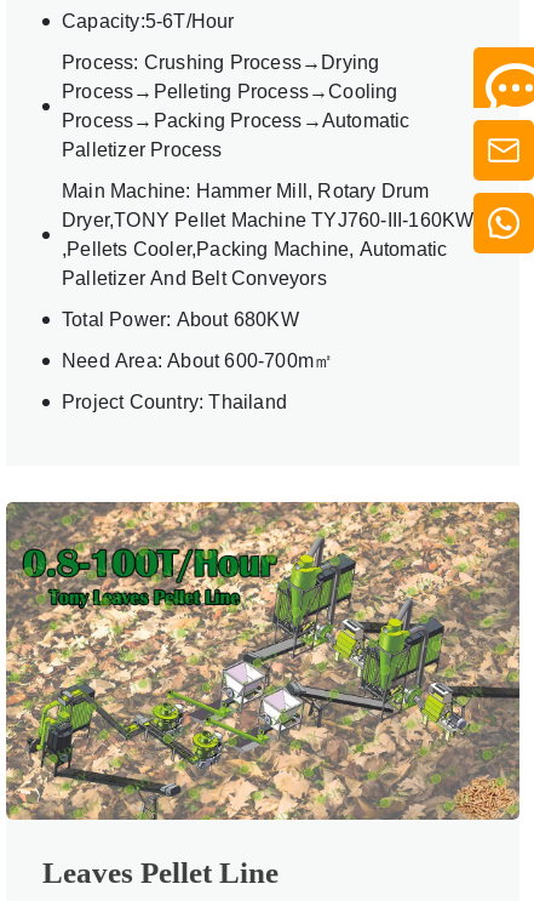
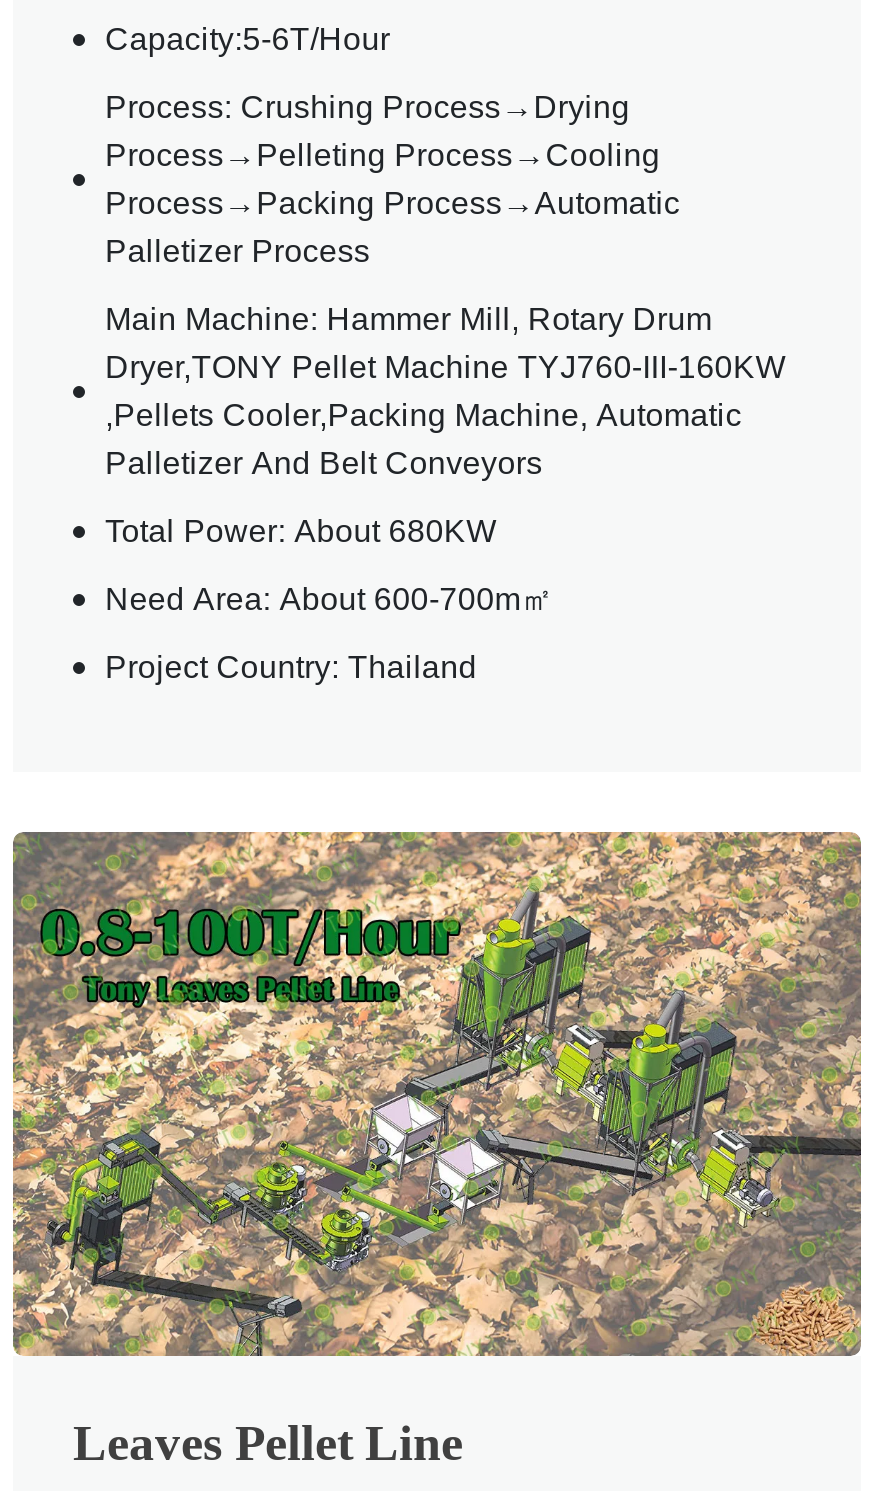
[472,46,530,109] [image] -> none
[472,119,530,182] [image] -> none
[472,192,530,255] [image] -> none

